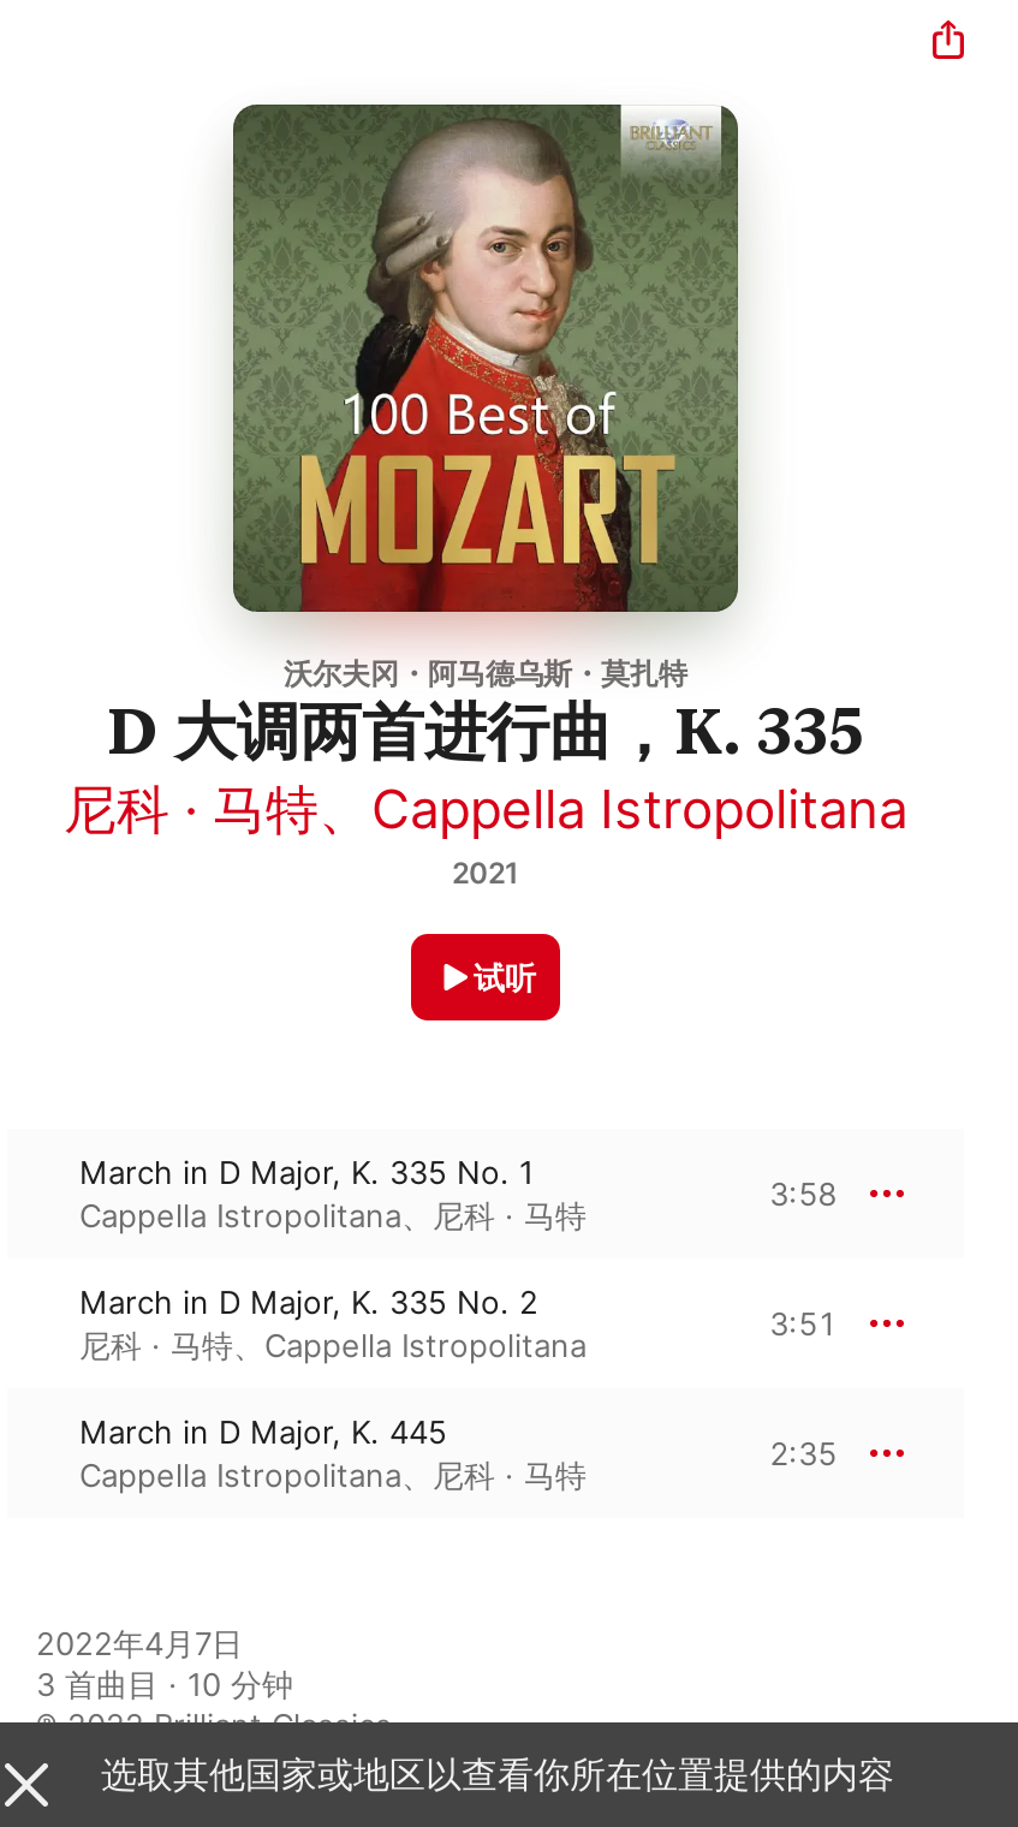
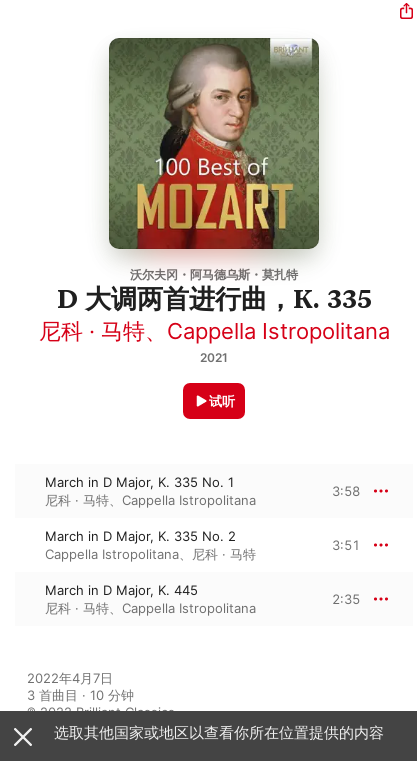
[79,1196,587,1234] Cappella Istropolitana、尼科 · 马特 -> [45,492,256,508] 尼科 · 马特、Cappella Istropolitana
[79,1326,587,1364] 尼科 · 马特、Cappella Istropolitana -> [45,546,256,562] Cappella Istropolitana、尼科 · 马特
[79,1456,587,1494] Cappella Istropolitana、尼科 · 马特 -> [45,600,256,616] 尼科 · 马特、Cappella Istropolitana

